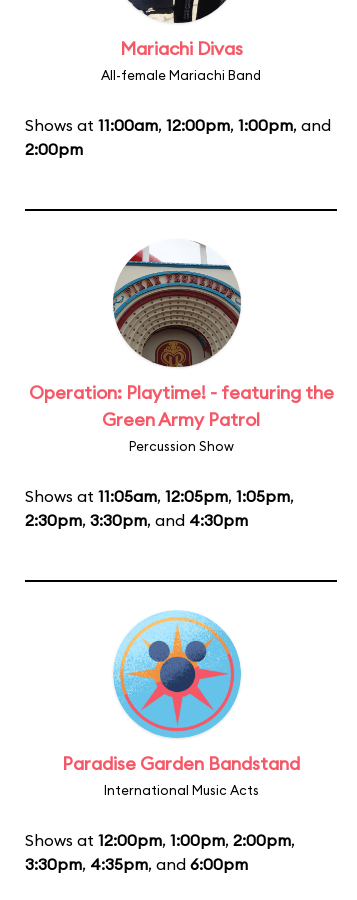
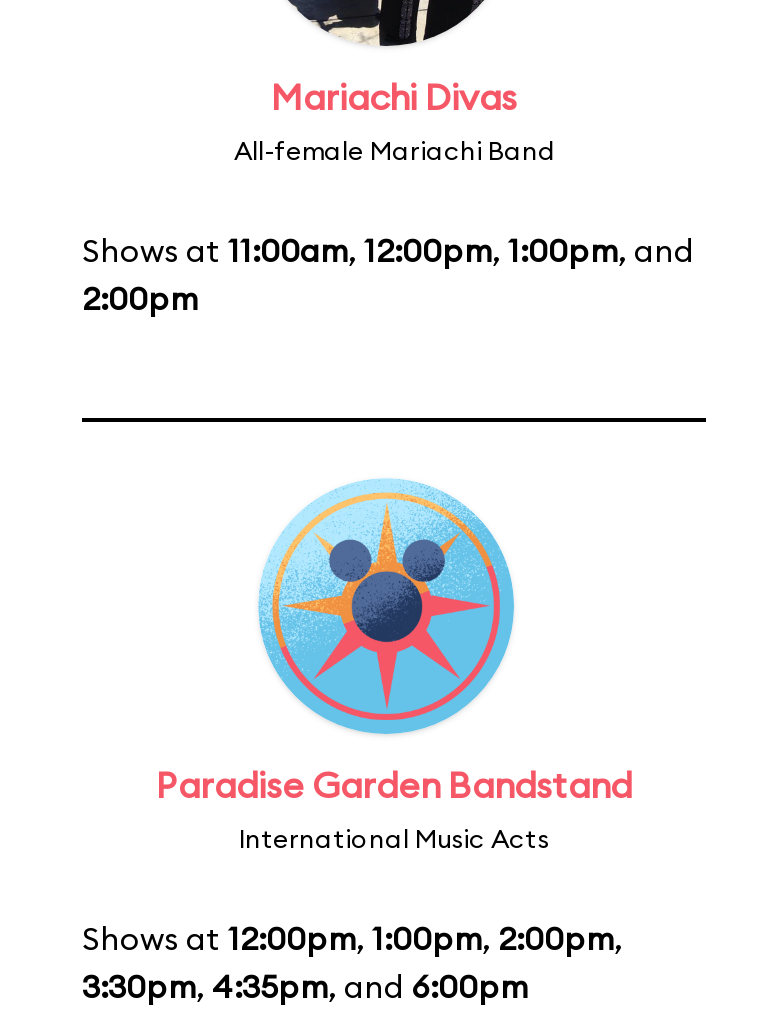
[25,240,333,530] [image] | Operation: Playtime! - featuring the | Green Army Patrol | Percussion Show | Shows at 11:05am, 12:05pm, 1:05pm, | 2:30pm, 3:30pm, and 4:30pm -> none

